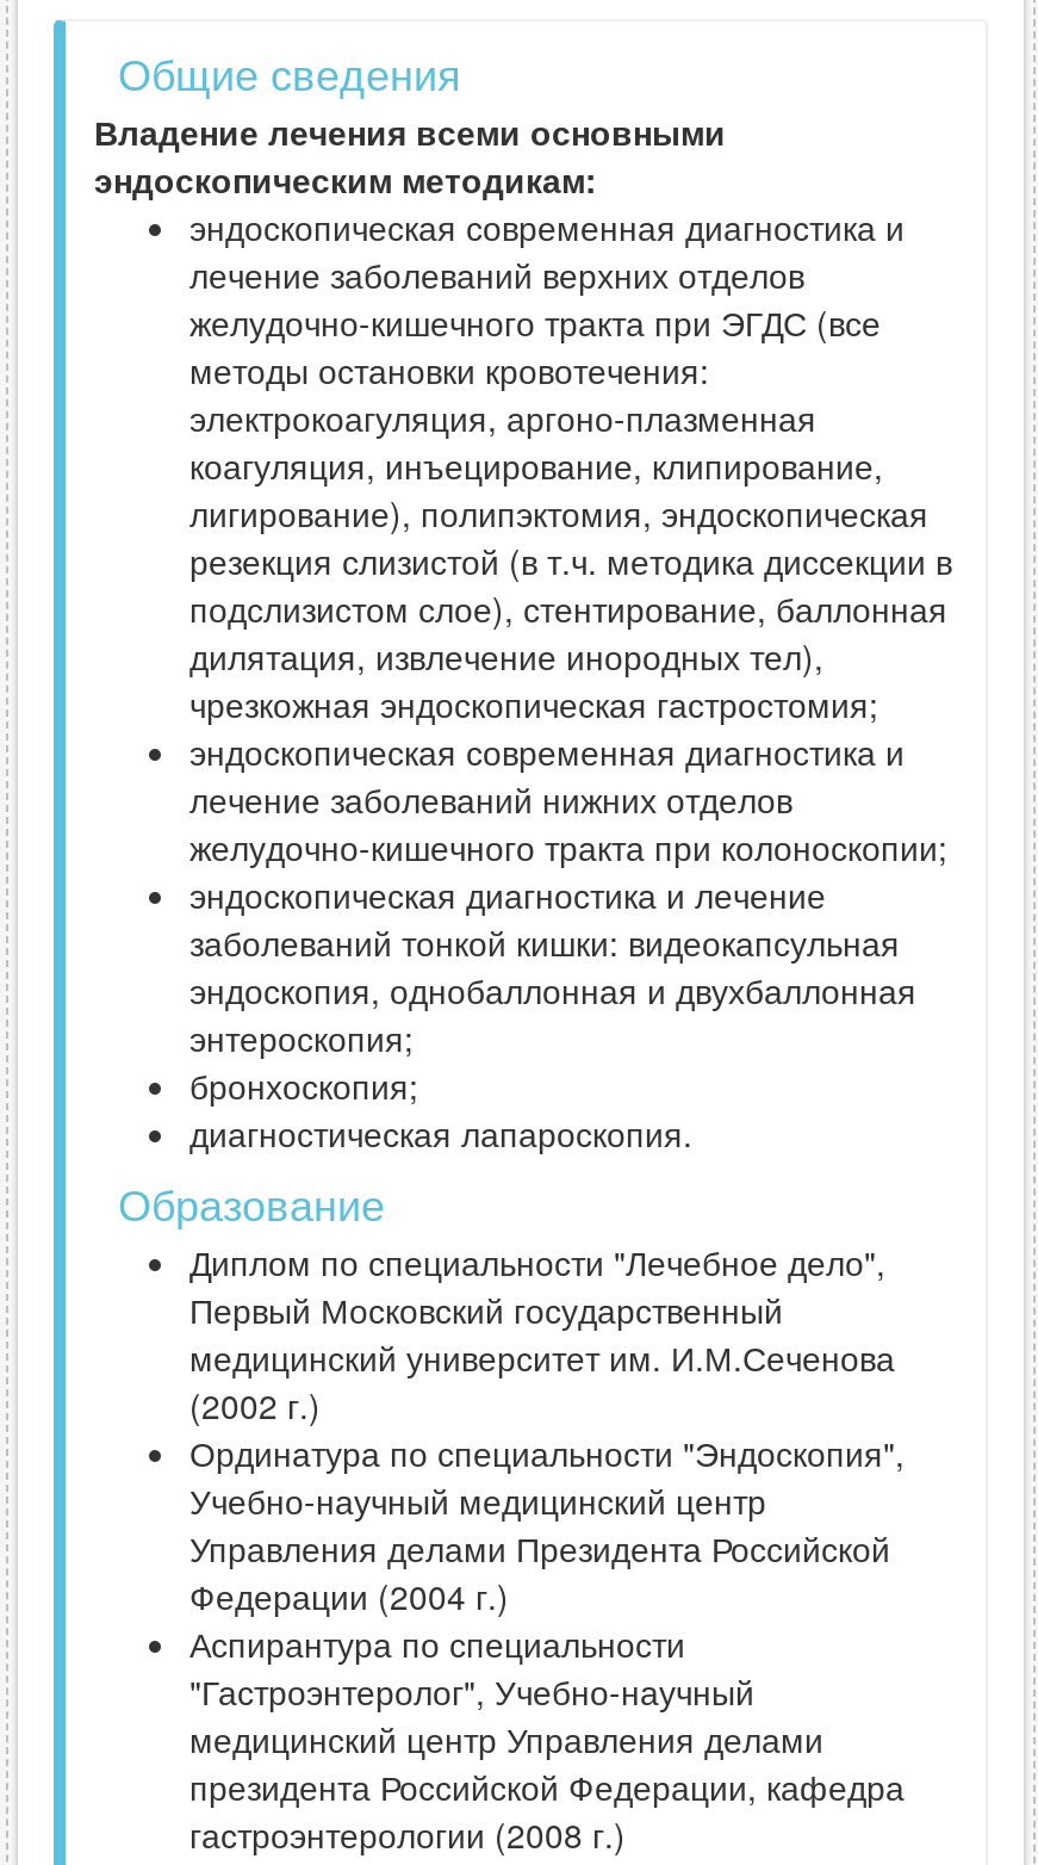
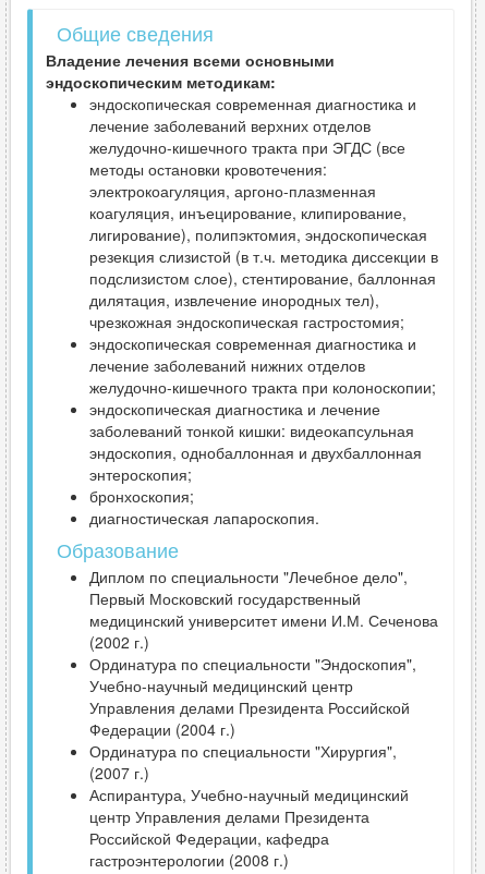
[189,1333,895,1381] медицинский университет им. И.М.Сеченова -> [89,609,438,631] медицинский университет имени И.М. Сеченова
[189,1619,905,1810] Аспирантура по специальности | "Гастроэнтеролог", Учебно-научный | медицинский центр Управления делами | президента Российской Федерации, кафедра -> [89,740,409,849] Ординатура по специальности "Хирургия", | (2007 г.) | Аспирантура, Учебно-научный медицинский | центр Управления делами Президента | Российской Федерации, кафедра

